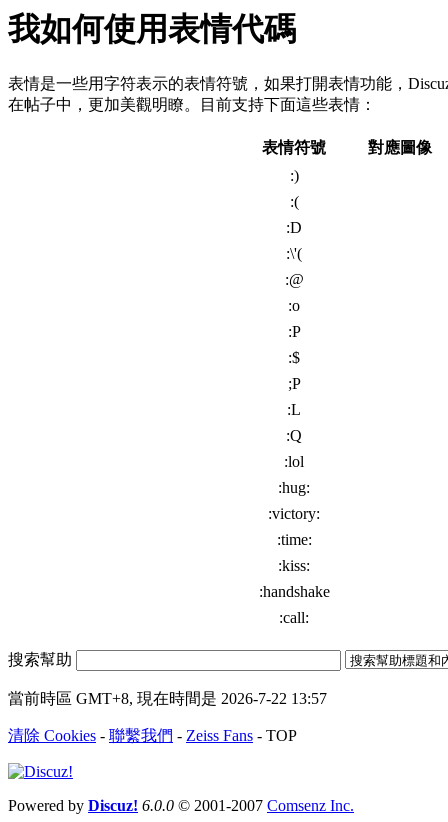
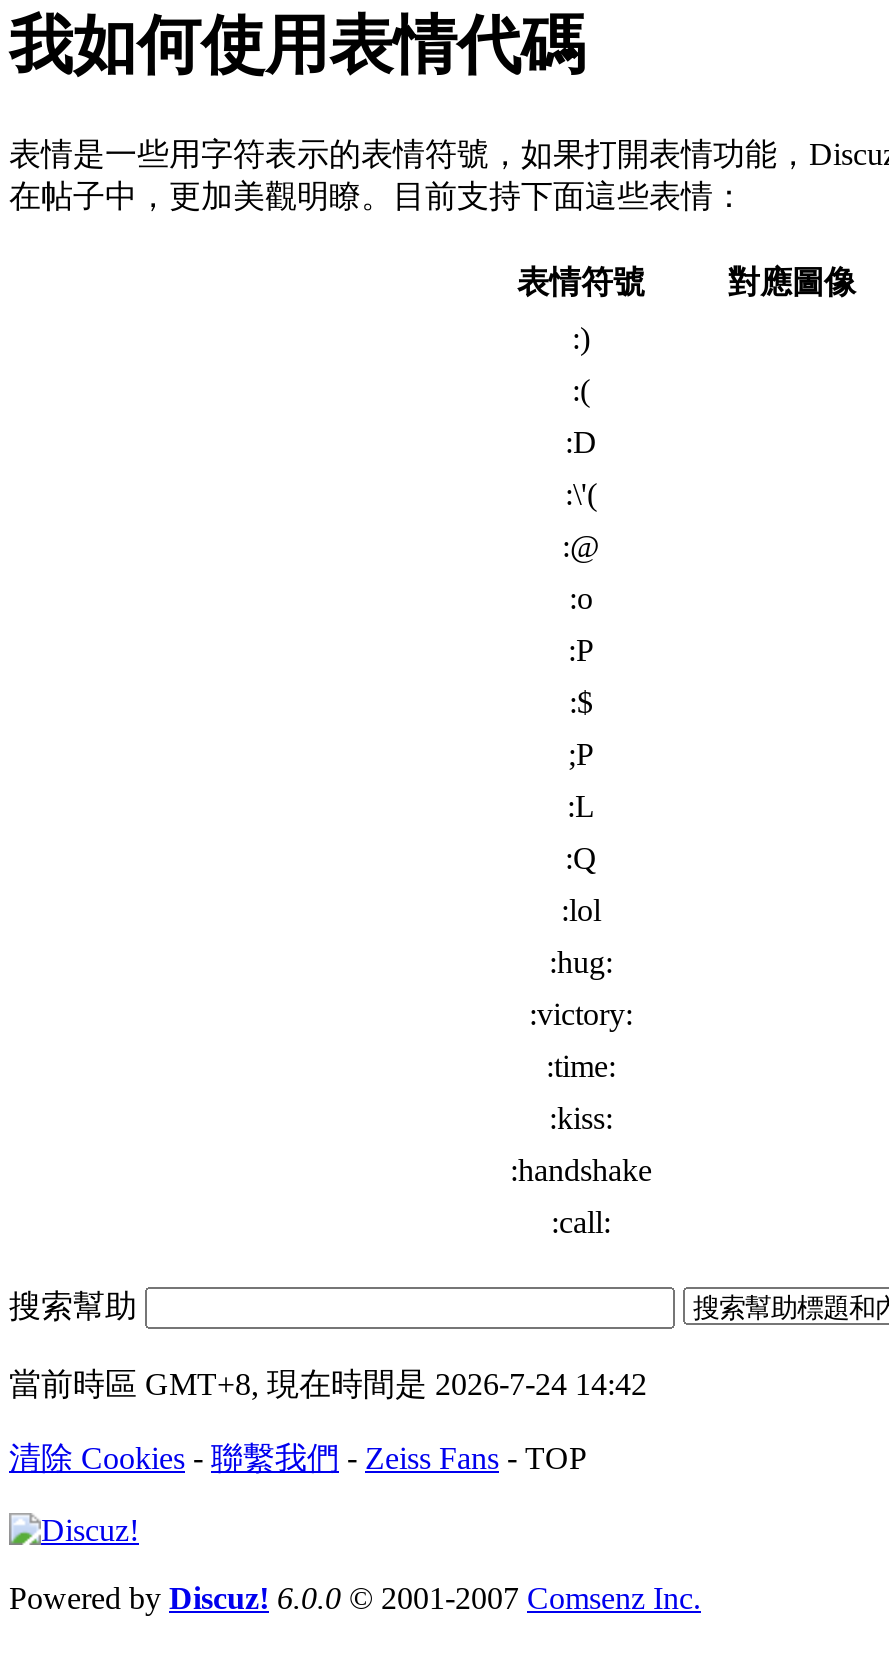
[8,690,327,707] 當前時區 GMT+8, 現在時間是 2026-7-22 13:57 -> [9,1367,647,1401] 當前時區 GMT+8, 現在時間是 2026-7-24 14:42

